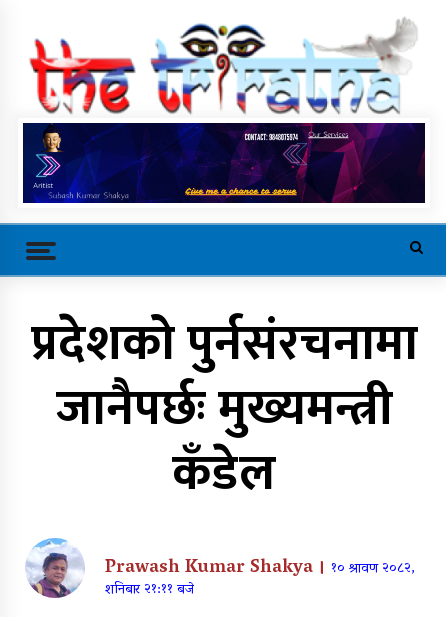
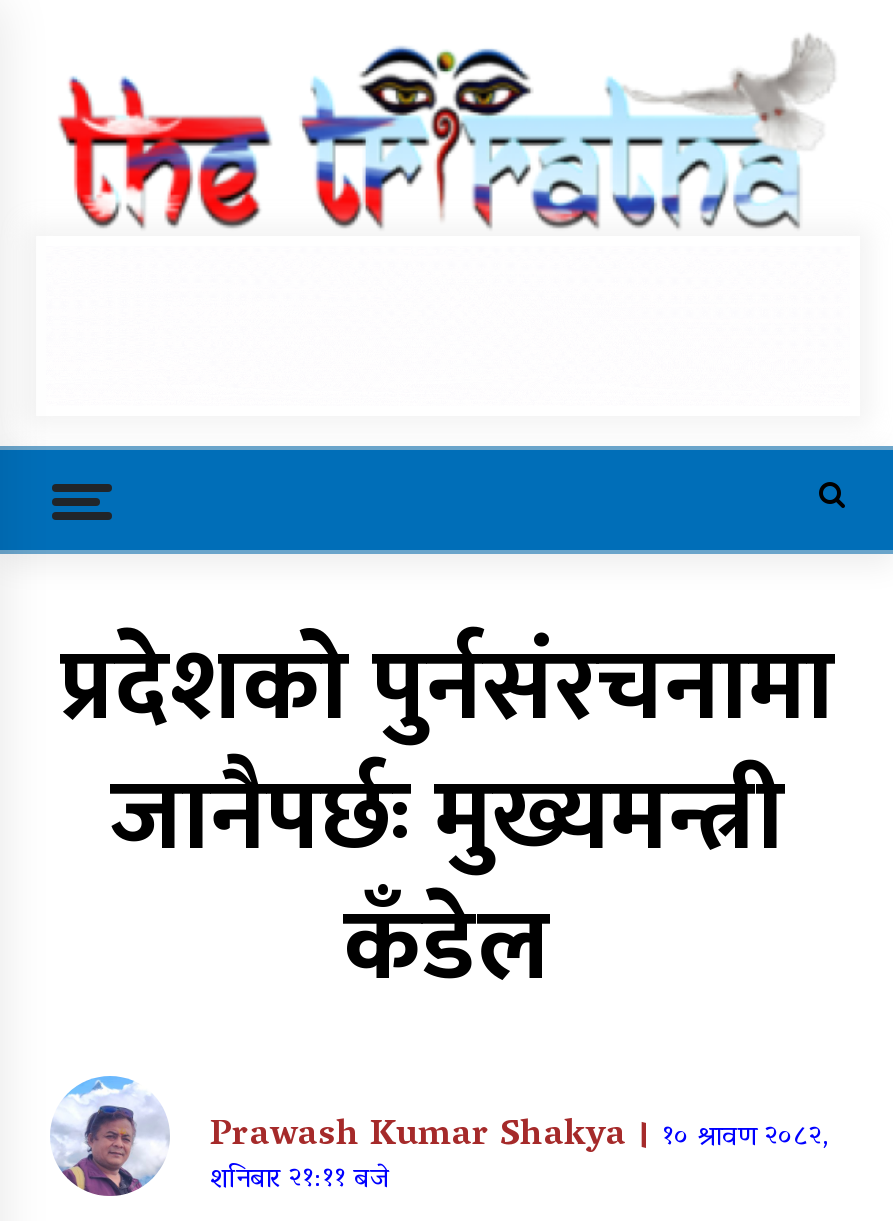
[22,122,426,204] [image] -> none

